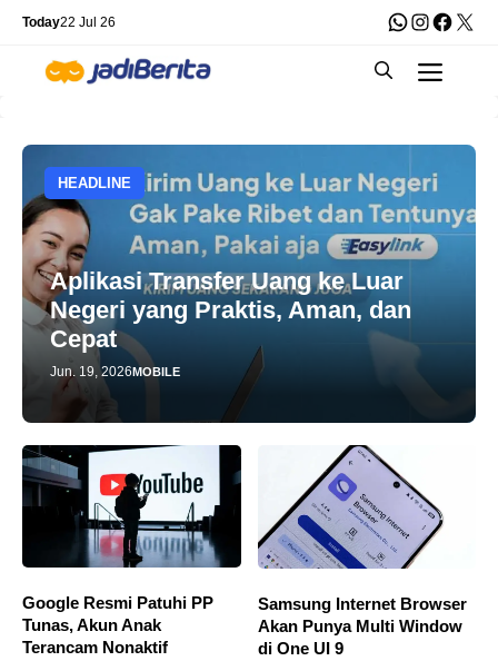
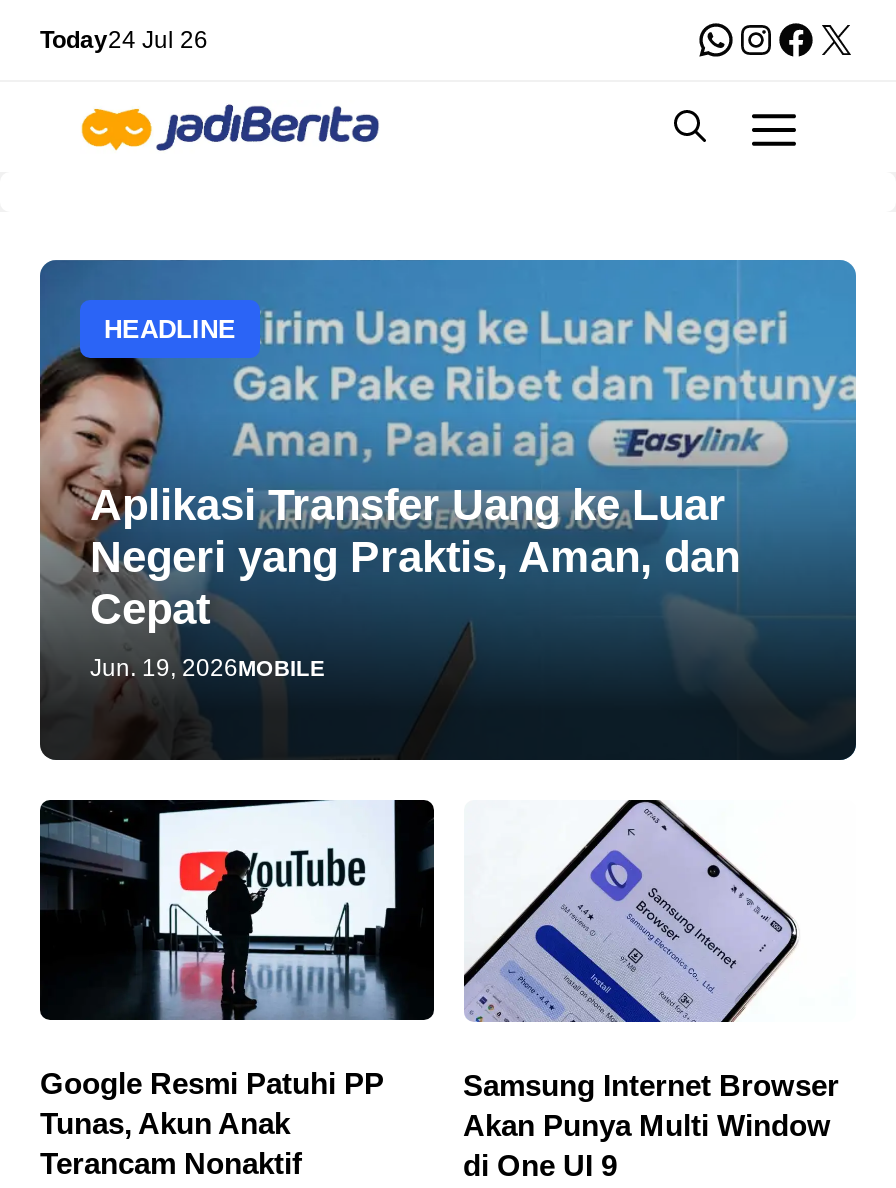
[22,14,116,30] Today22 Jul 26 -> [40,26,208,54] Today24 Jul 26

